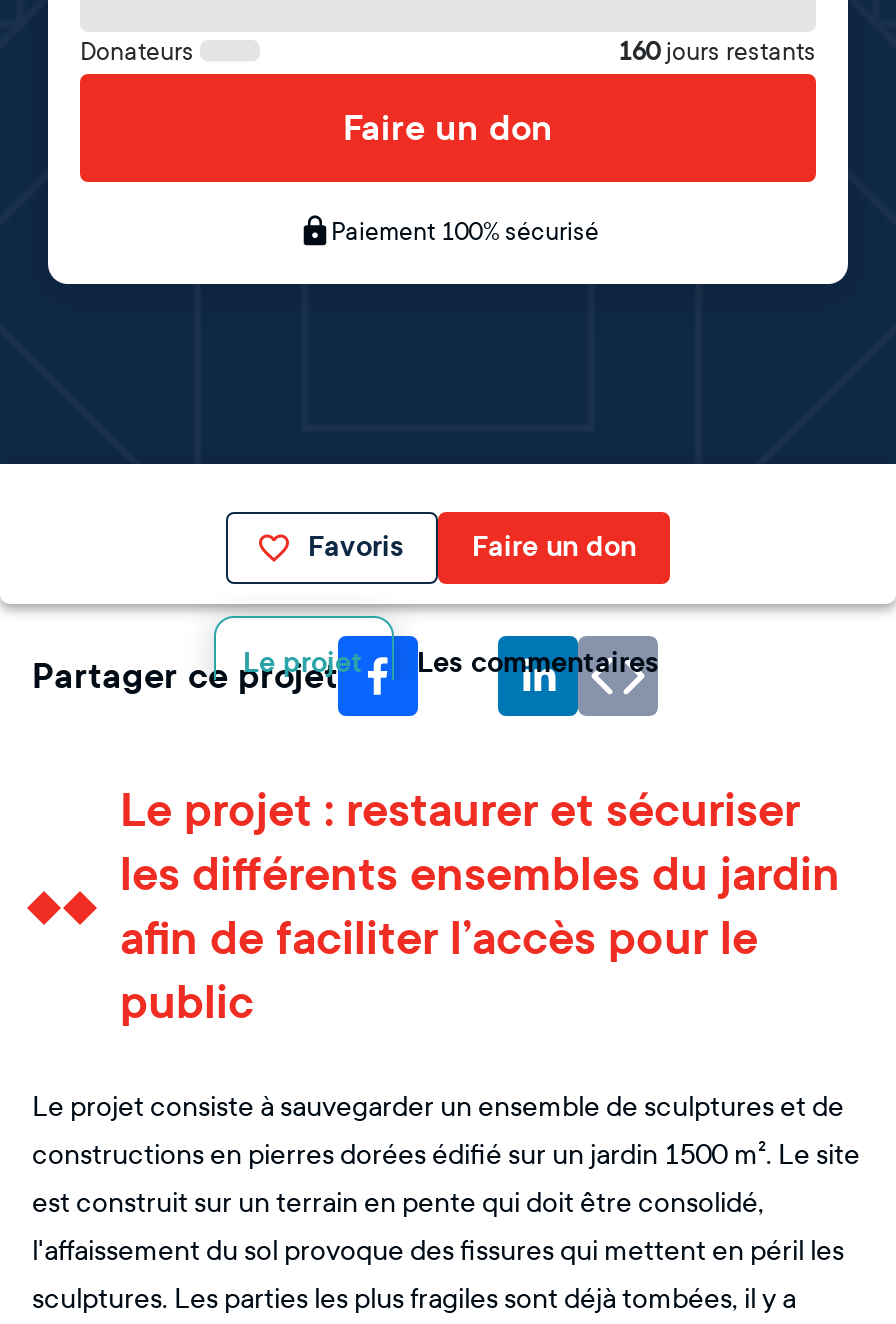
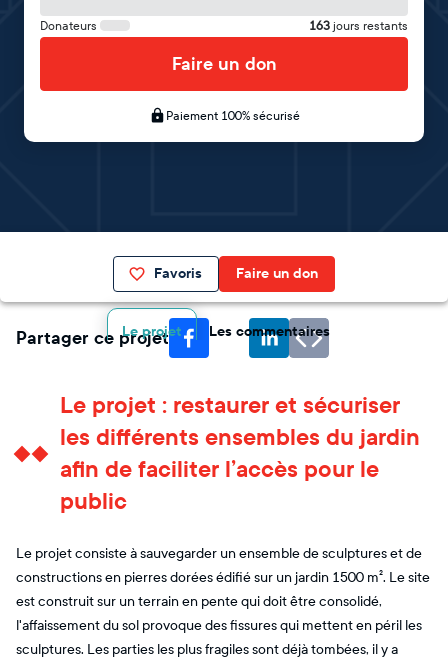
[618,38,816,66] 160 jours restants -> [309,19,408,33] 163 jours restants

